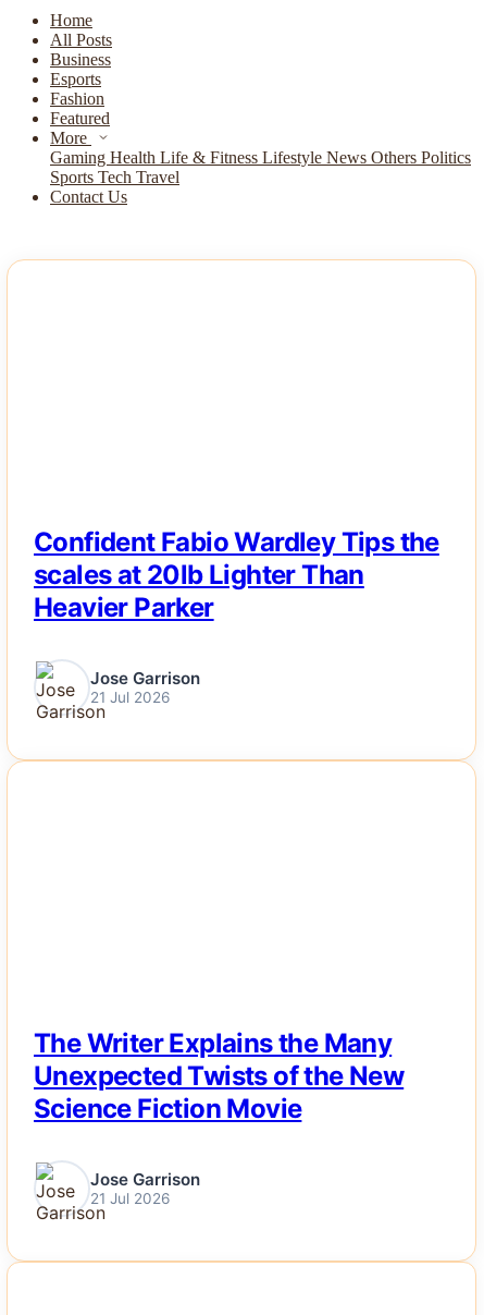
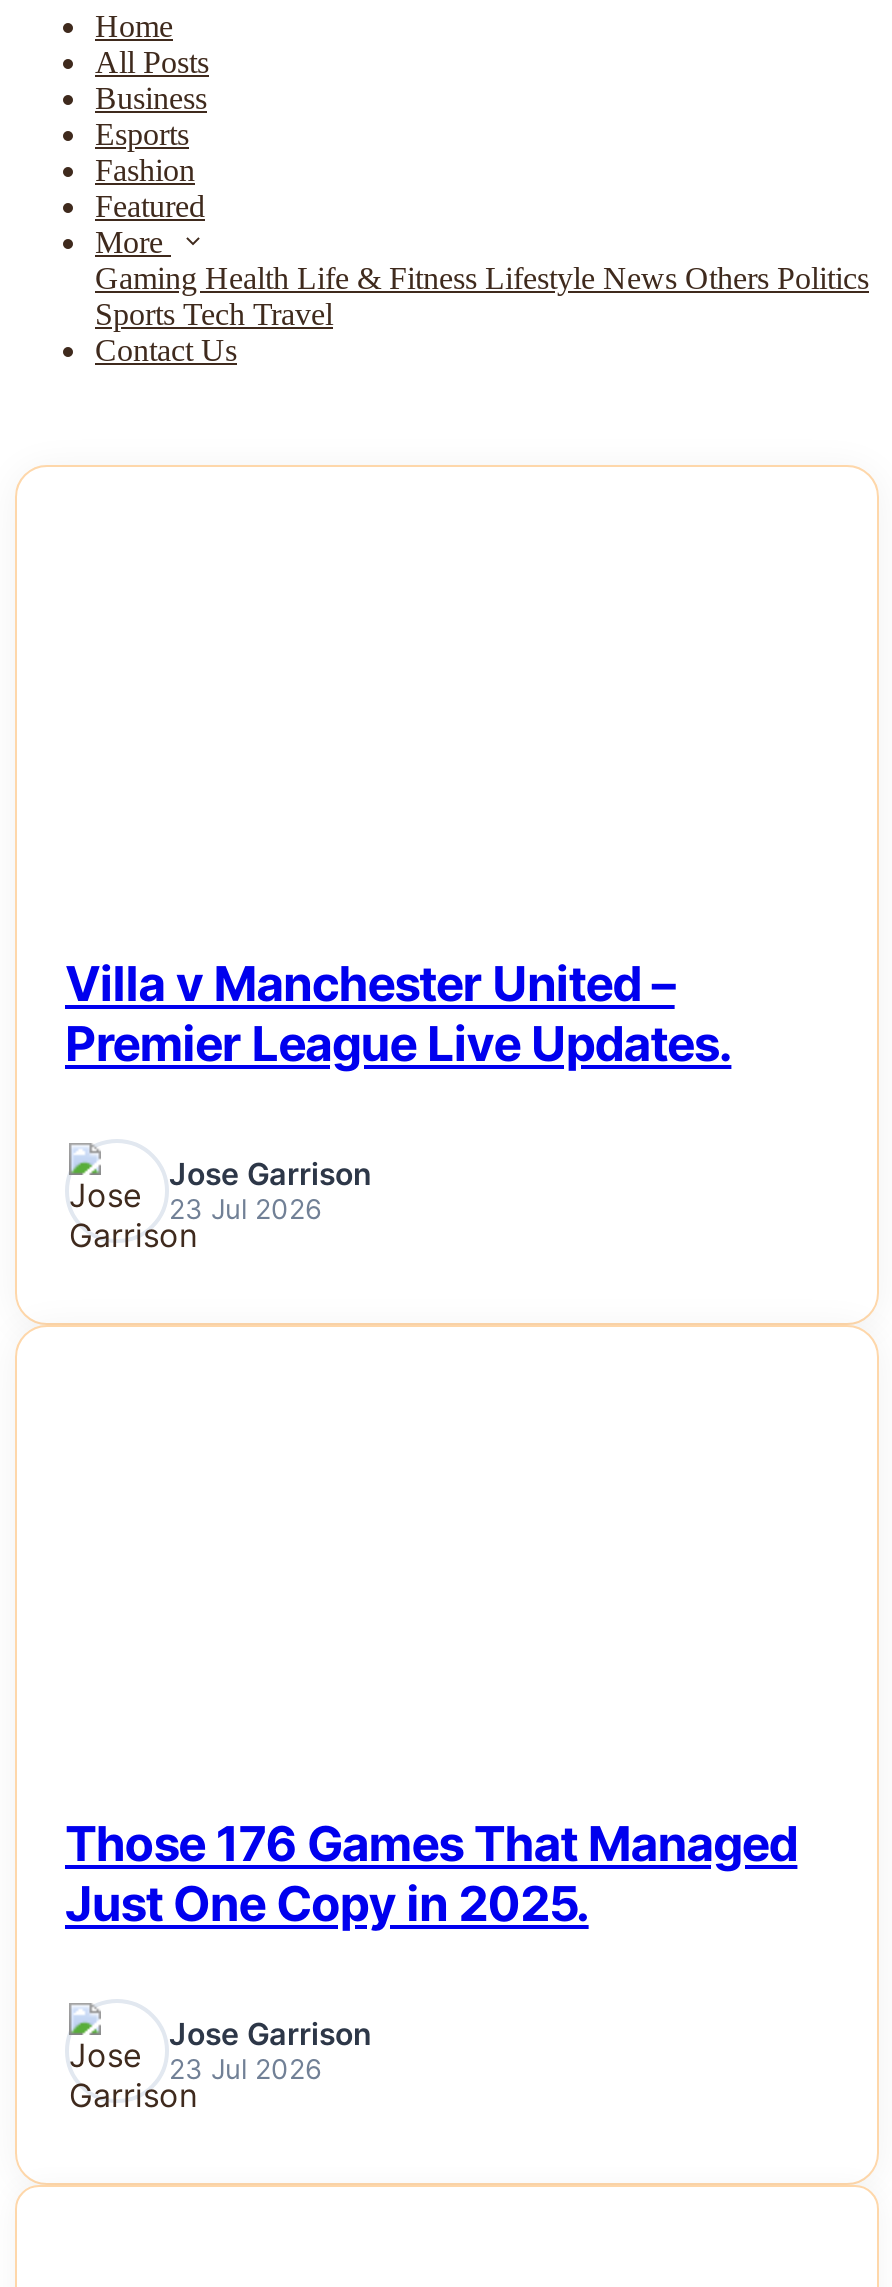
[34,526,439,623] Confident Fabio Wardley Tips the | scales at 20lb Lighter Than | Heavier Parker -> [65,955,731,1073] Villa v Manchester United – | Premier League Live Updates.
[90,689,170,706] 21 Jul 2026 -> [169,1194,321,1226] 23 Jul 2026
[34,1027,404,1124] The Writer Explains the Many | Unexpected Twists of the New | Science Fiction Movie -> [65,1815,797,1933] Those 176 Games That Managed | Just One Copy in 2025.
[90,1190,170,1207] 21 Jul 2026 -> [169,2054,321,2086] 23 Jul 2026

